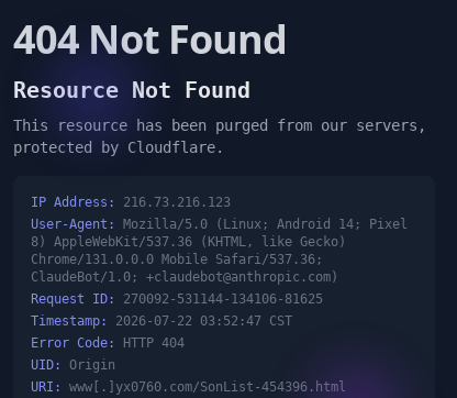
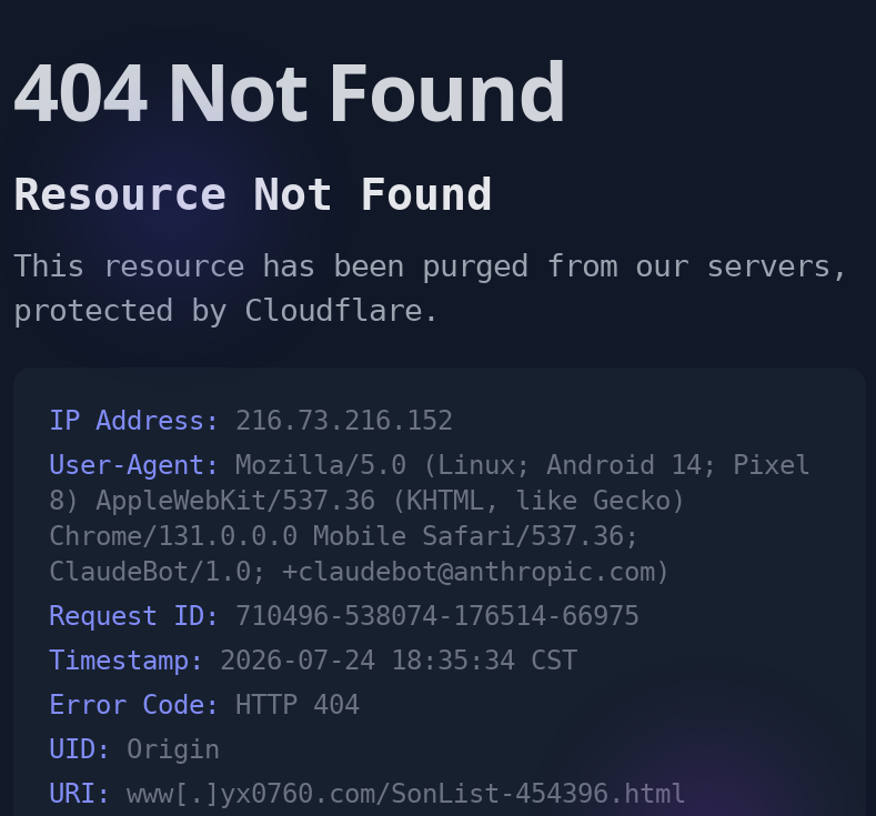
[31,195,231,210] IP Address: 216.73.216.123 -> [49,405,453,436] IP Address: 216.73.216.152
[31,291,323,307] Request ID: 270092-531144-134106-81625 -> [49,601,640,632] Request ID: 710496-538074-176514-66975
[31,313,292,329] Timestamp: 2026-07-22 03:52:47 CST -> [49,645,577,676] Timestamp: 2026-07-24 18:35:34 CST

